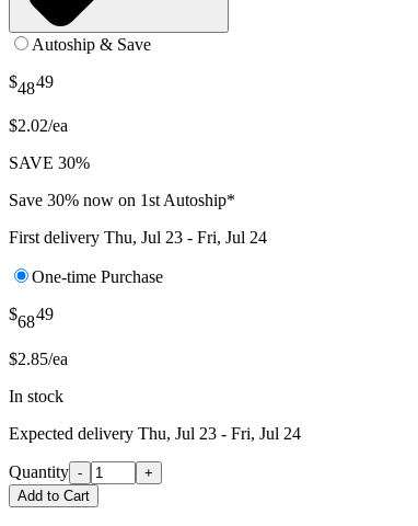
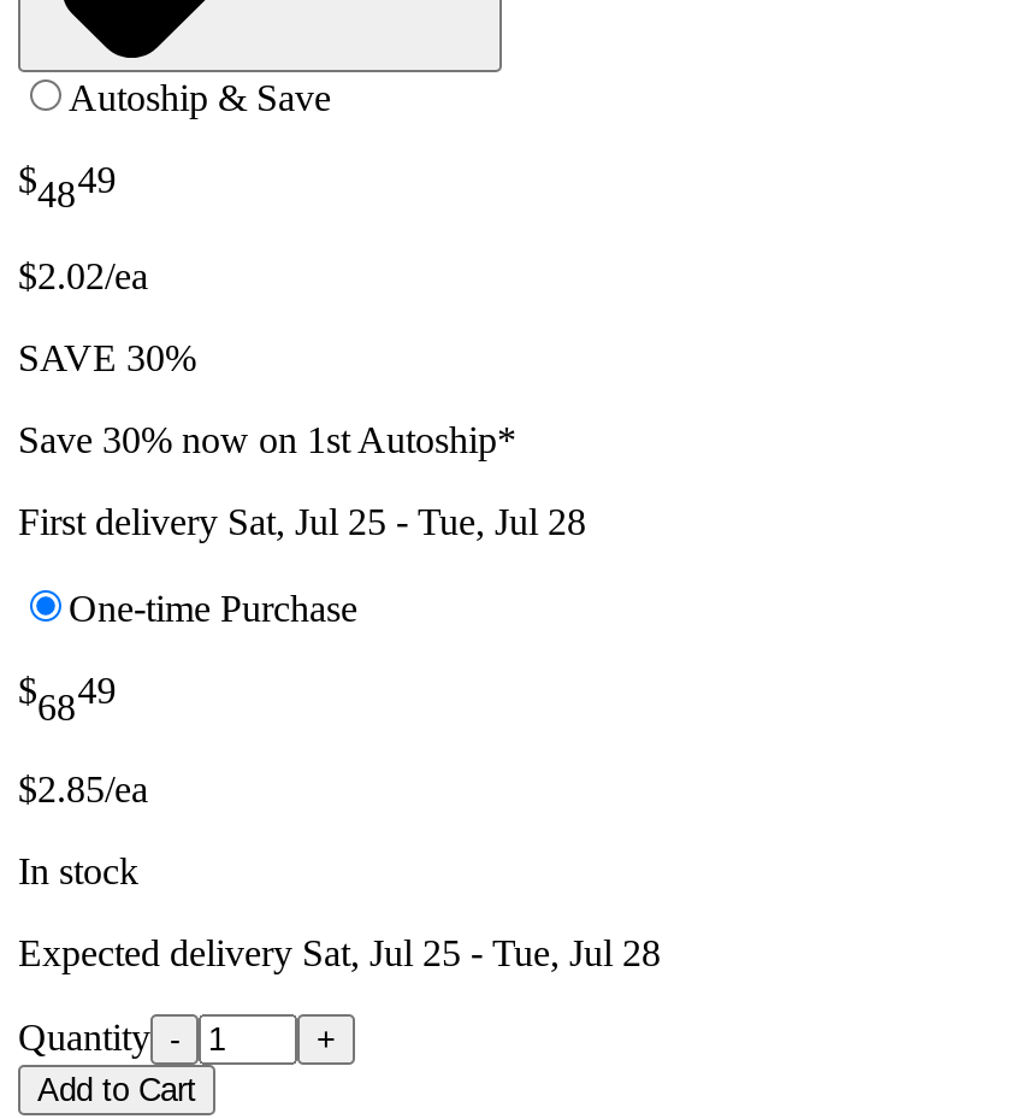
[9,228,267,247] First delivery Thu, Jul 23 - Fri, Jul 24 -> [18,502,586,543] First delivery Sat, Jul 25 - Tue, Jul 28
[9,424,301,442] Expected delivery Thu, Jul 23 - Fri, Jul 24 -> [18,932,661,973] Expected delivery Sat, Jul 25 - Tue, Jul 28

